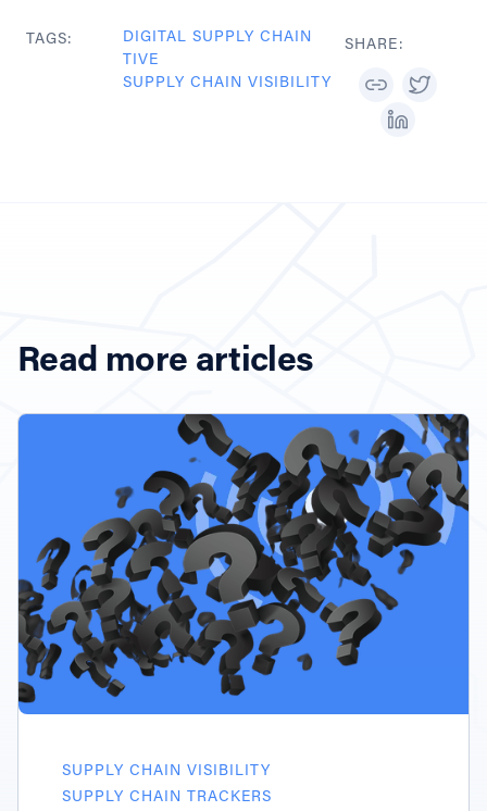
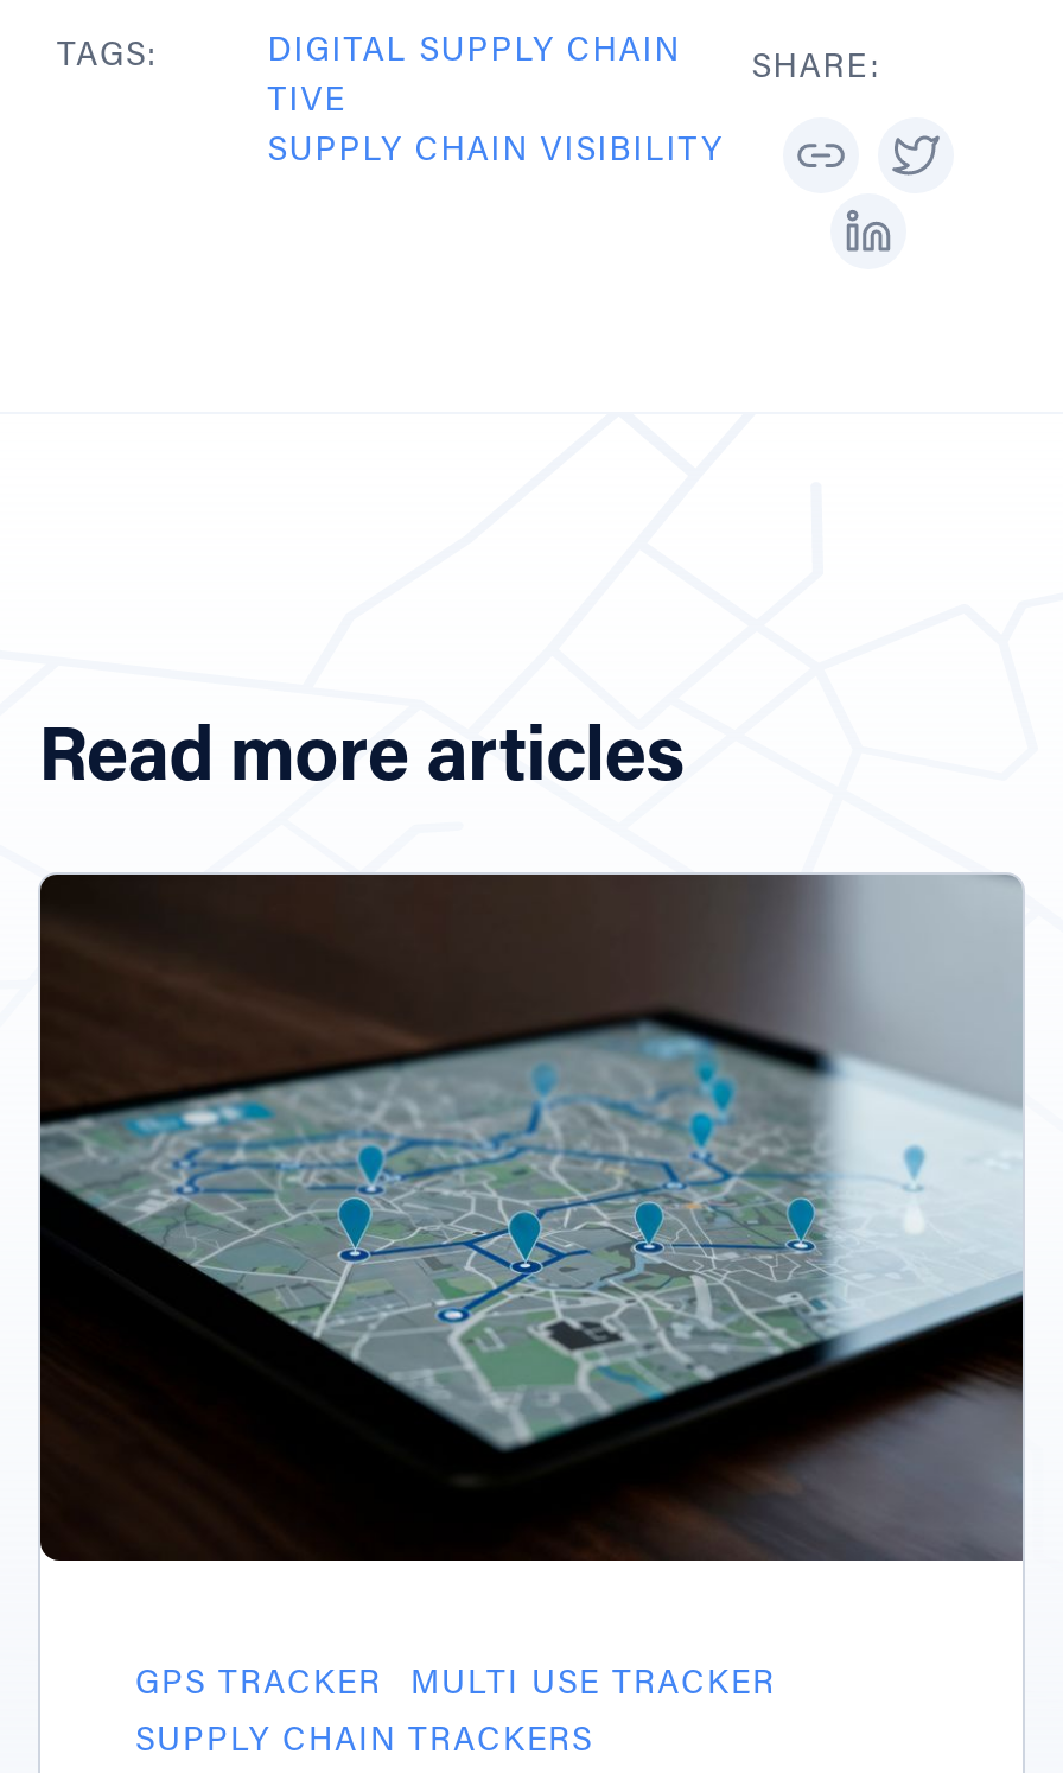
[17,413,470,715] [image] -> [38,872,1025,1565] [image]
[62,764,271,779] SUPPLY CHAIN VISIBILITY -> [135,1670,776,1704] GPS TRACKER | MULTI USE TRACKER

